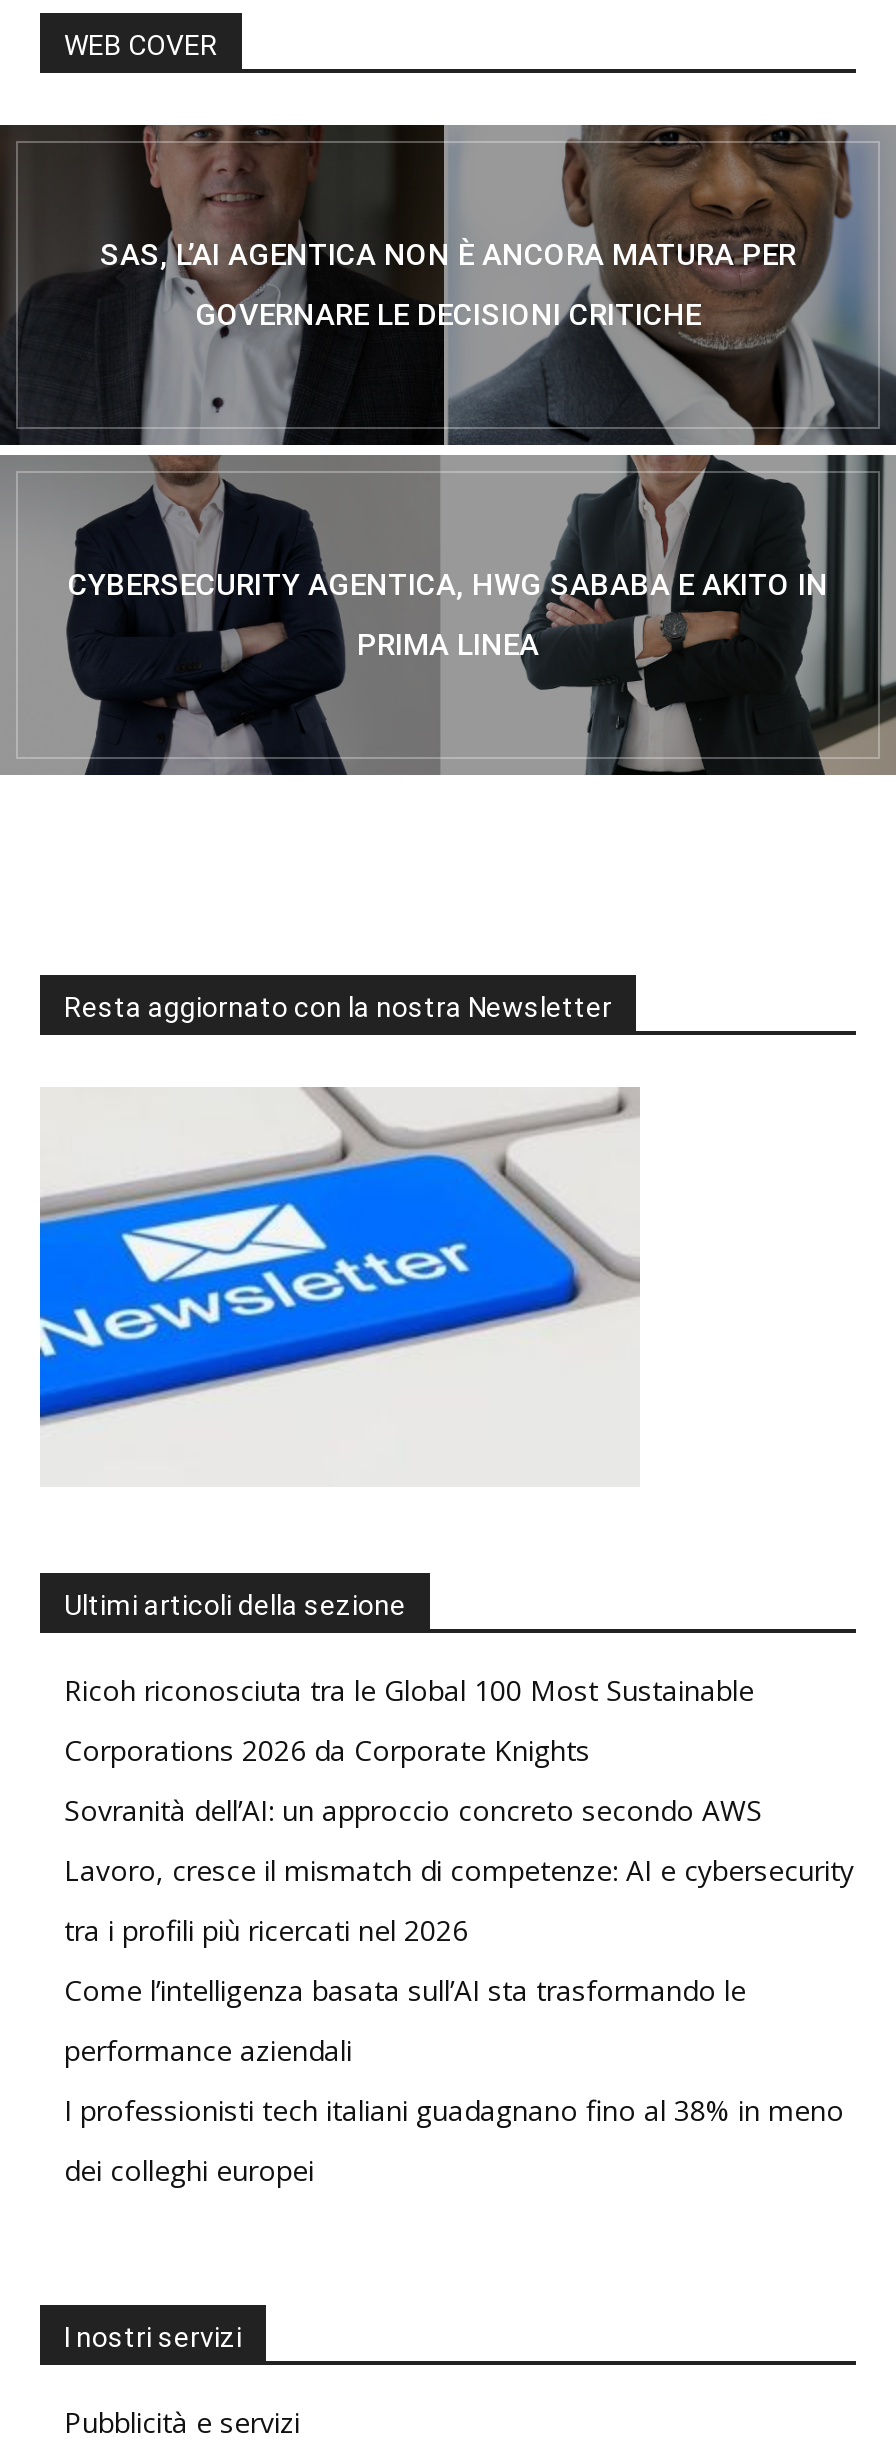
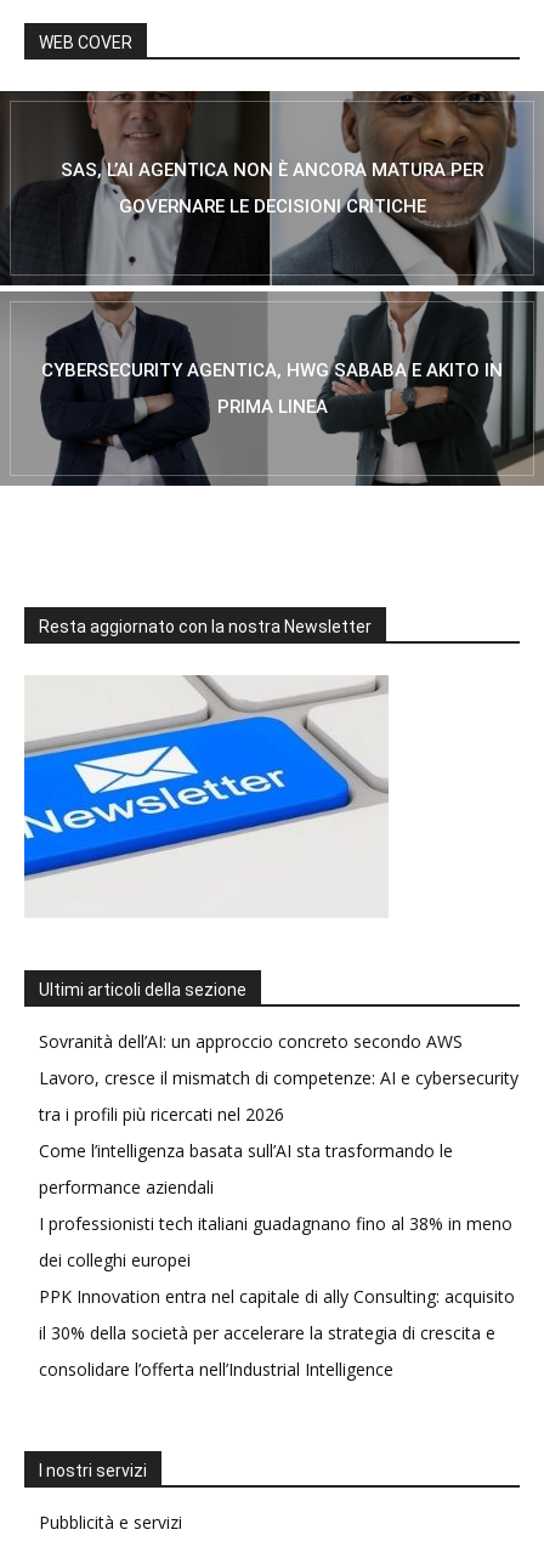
[64,1672,754,1770] Ricoh riconosciuta tra le Global 100 Most Sustainable | Corporations 2026 da Corporate Knights -> none
moved [64,1792,854,2190] -> [39,1030,518,1272]: Sovranità dell’AI: un approccio concreto secondo AWS | Lavoro, cresce il mismatch di competenze: AI e cybersecurity | tra i profili più ricercati nel 2026 | Come l’intelligenza basata sull’AI sta trasformando le | performance aziendali | I professionisti tech italiani guadagnano fino al 38% in meno | dei colleghi europei
none -> [39,1285,515,1381] PPK Innovation entra nel capitale di ally Consulting: acquisito | il 30% della società per accelerare la strategia di crescita e | consolidare l’offerta nell’Industrial Intelligence

